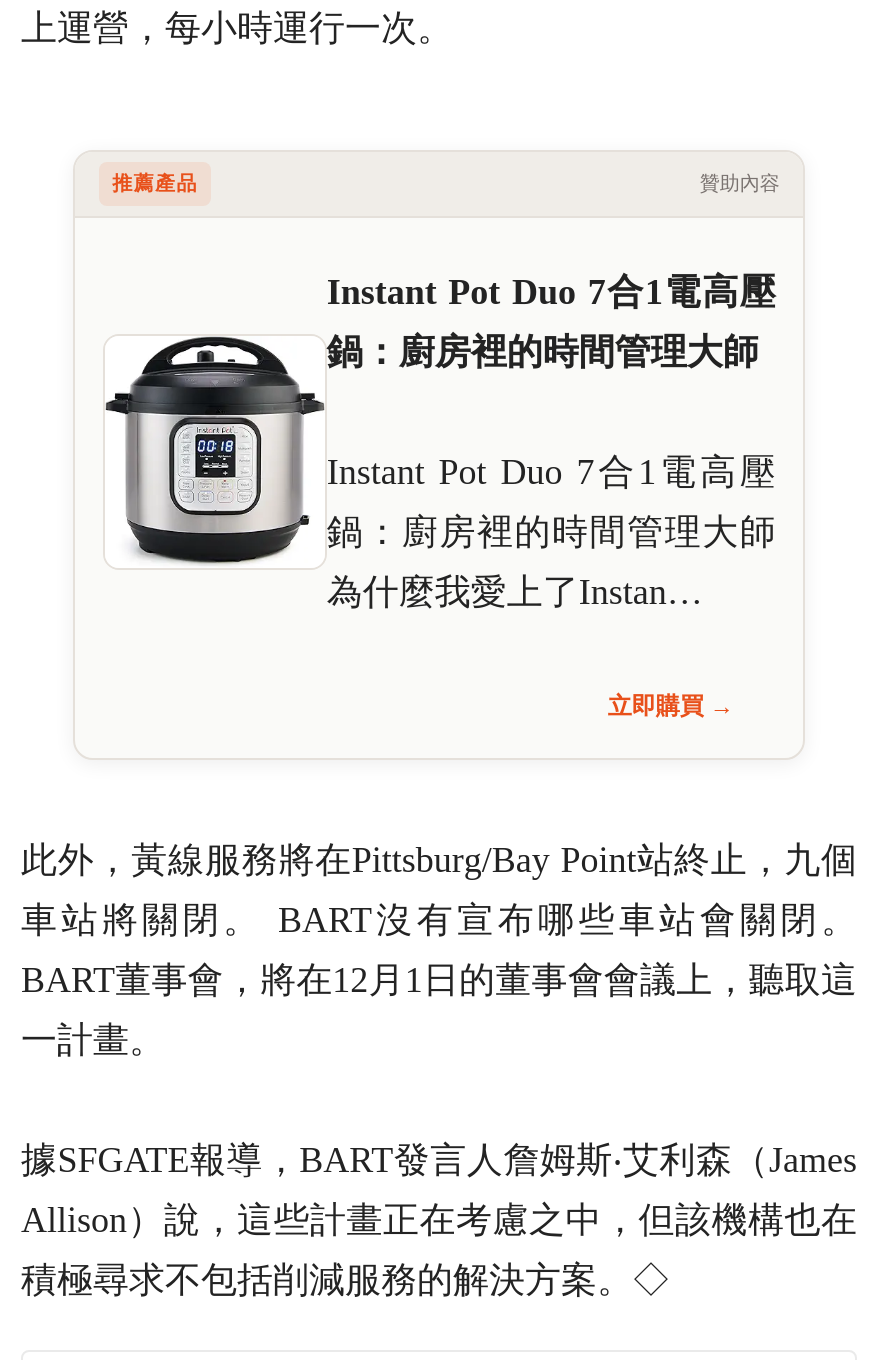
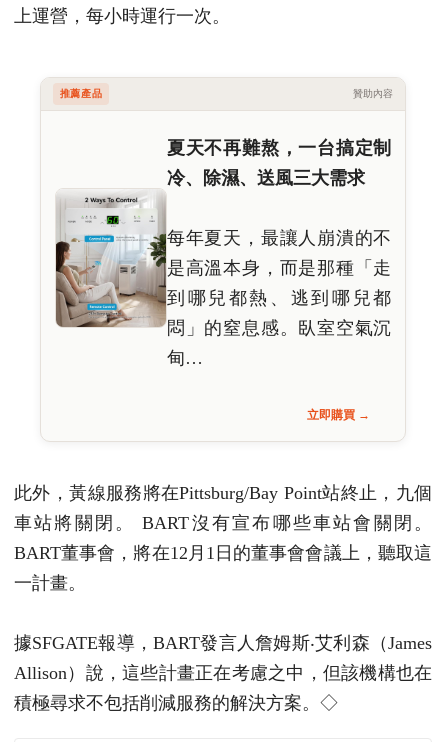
[105,272,776,612] [image] | Instant Pot Duo 7合1電高壓 | 鍋：廚房裡的時間管理大師 | Instant Pot Duo 7合1電高壓 | 鍋：廚房裡的時間管理大師 | 為什麼我愛上了Instan… -> [55,138,391,368] [image] | 夏天不再難熬，一台搞定制 | 冷、除濕、送風三大需求 | 每年夏天，最讓人崩潰的不 | 是高溫本身，而是那種「走 | 到哪兒都熱、逃到哪兒都 | 悶」的窒息感。臥室空氣沉 | 甸…

